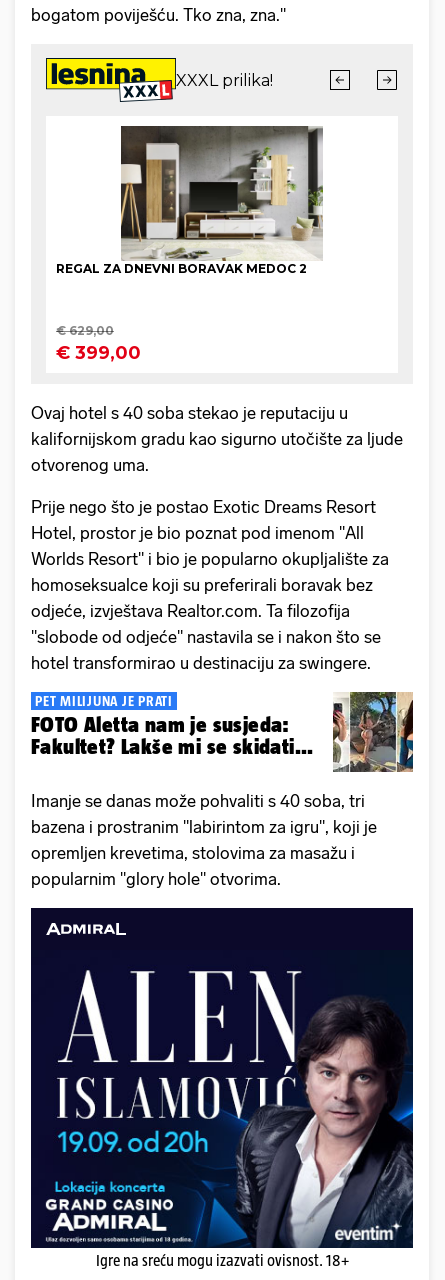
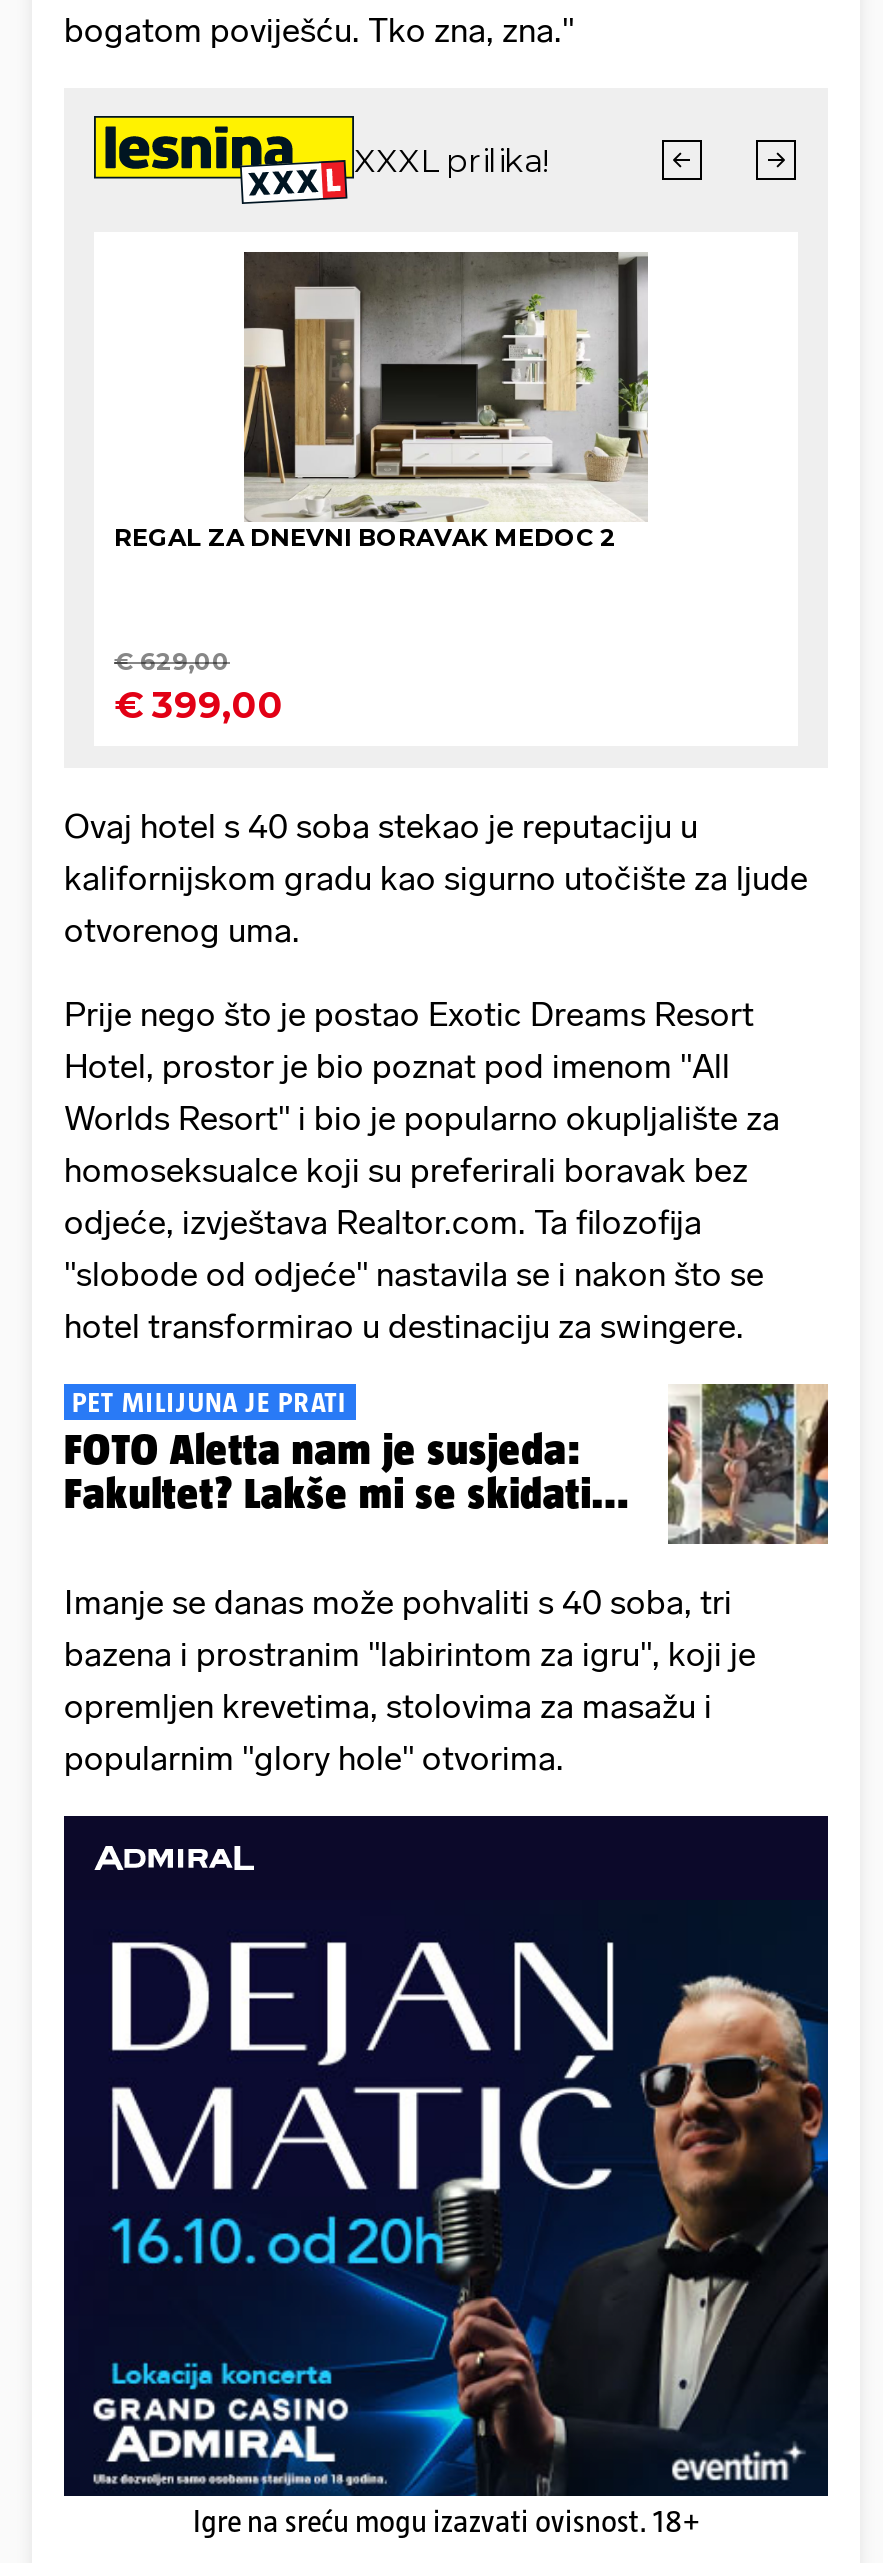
[55,969,414,1249] [image] -> [110,1940,830,2496] [image]

